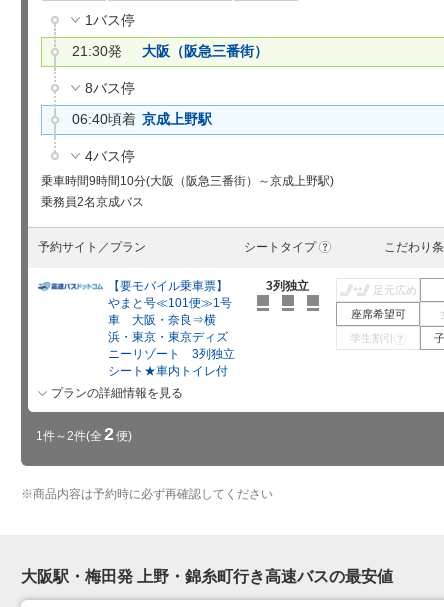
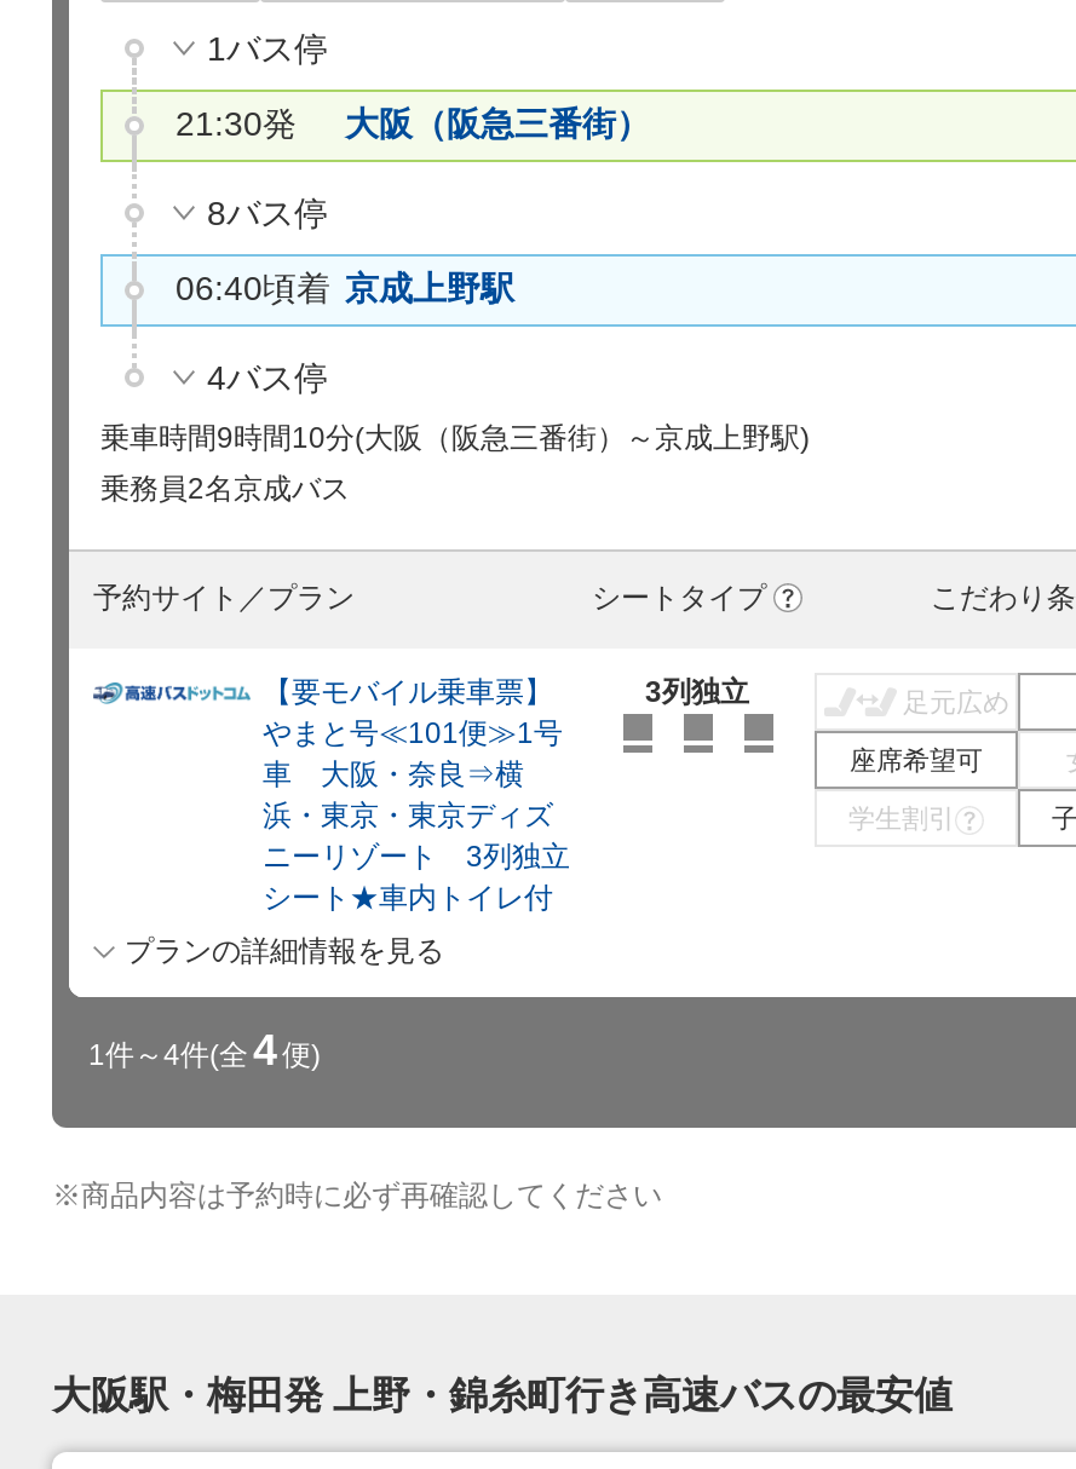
[36,424,132,444] 1件～2件(全 2 便) -> [88,1026,321,1074] 1件～4件(全 4 便)

